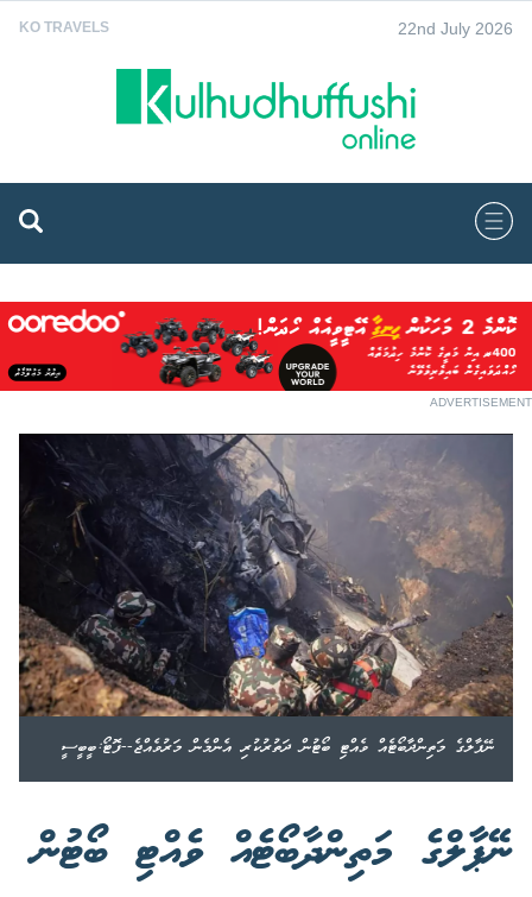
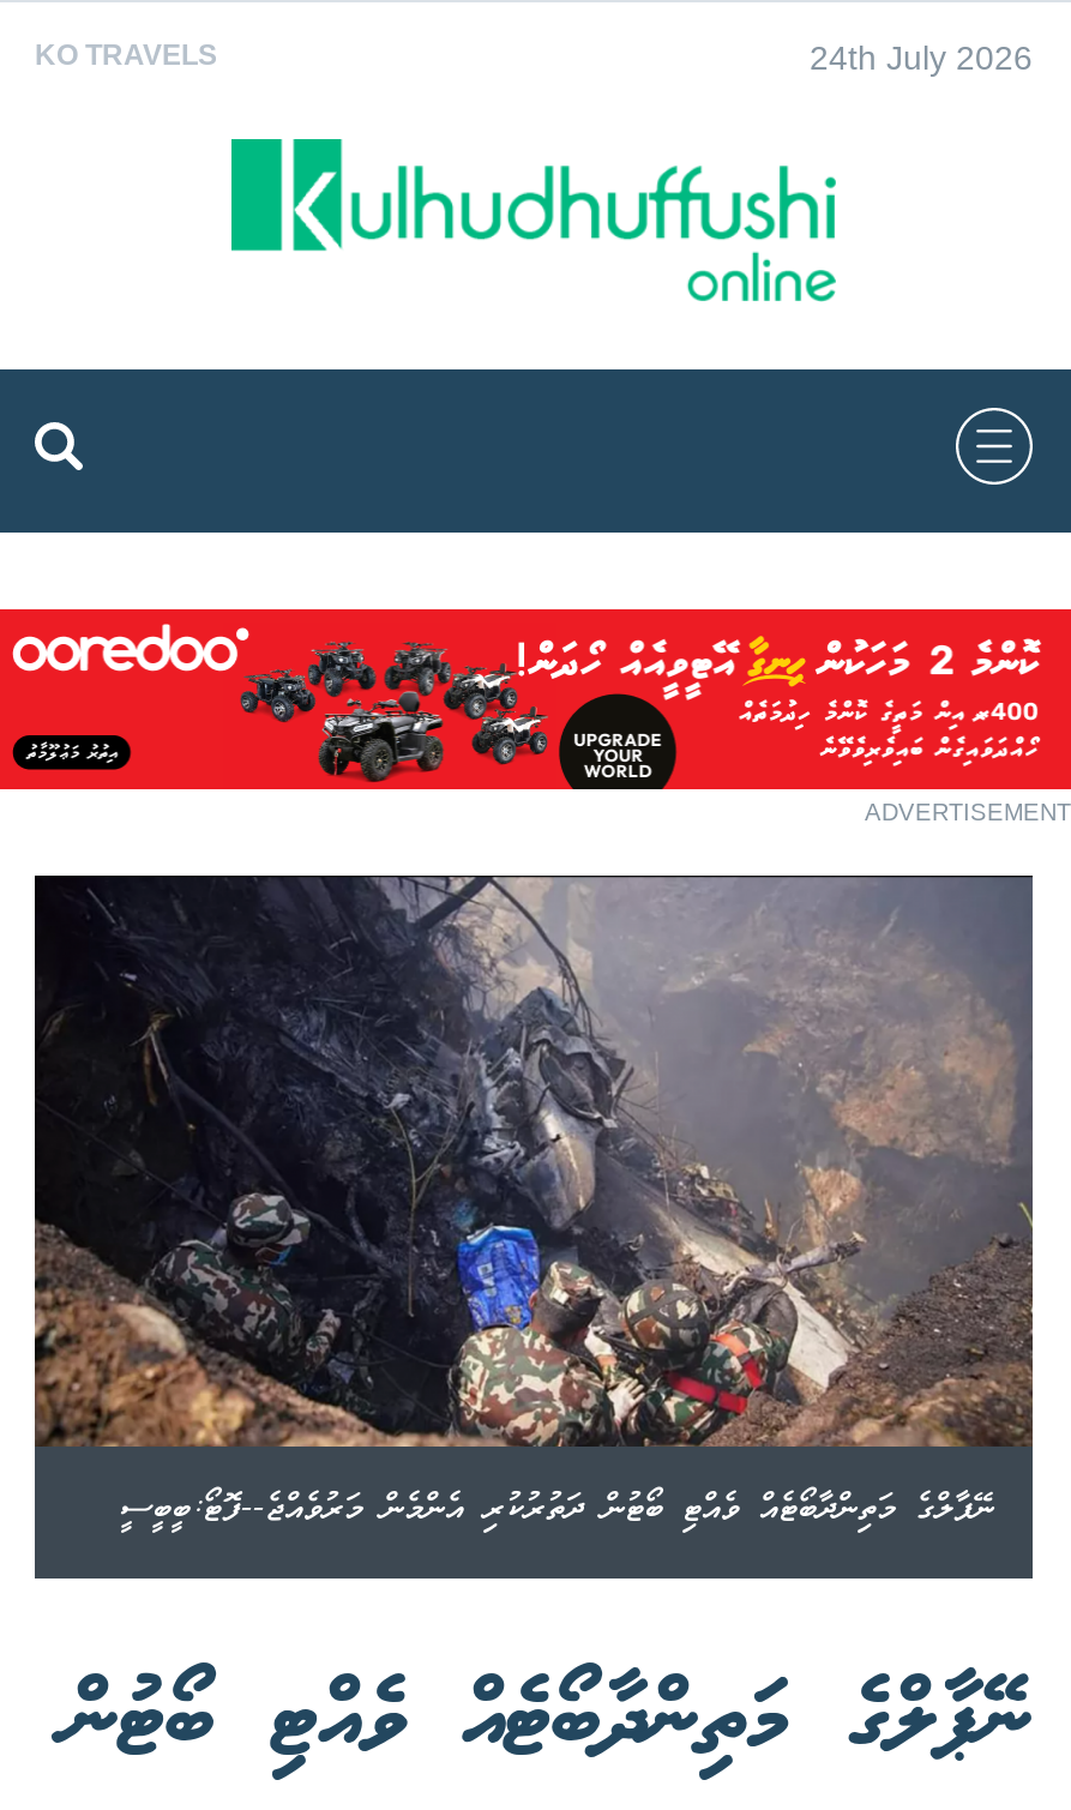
[398,18,513,37] 22nd July 2026 -> [810,37,1033,76] 24th July 2026

